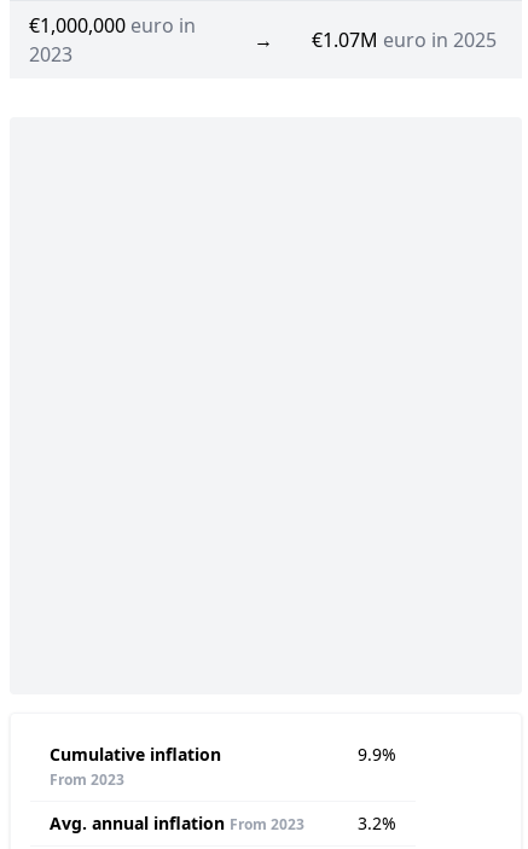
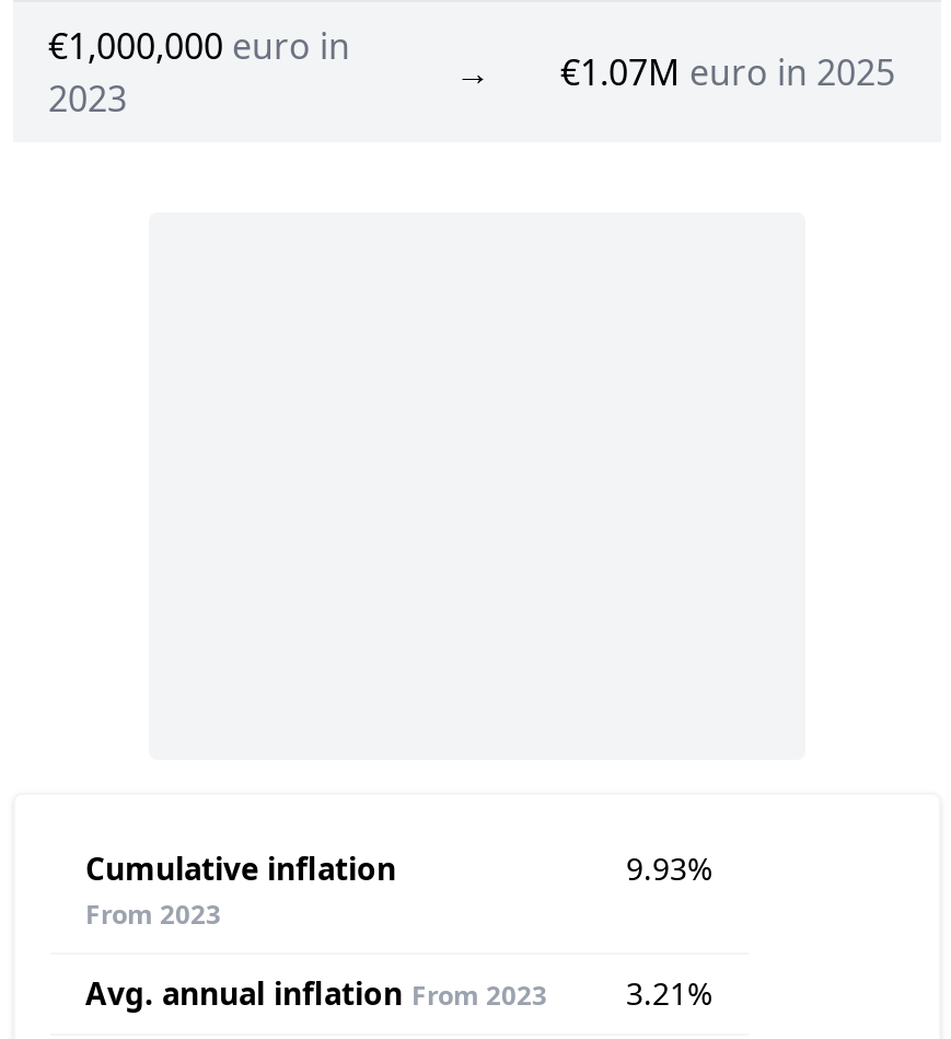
[358,743,396,766] 9.9% -> [626,848,714,889] 9.93%
[358,812,396,835] 3.2% -> [626,972,714,1014] 3.21%

